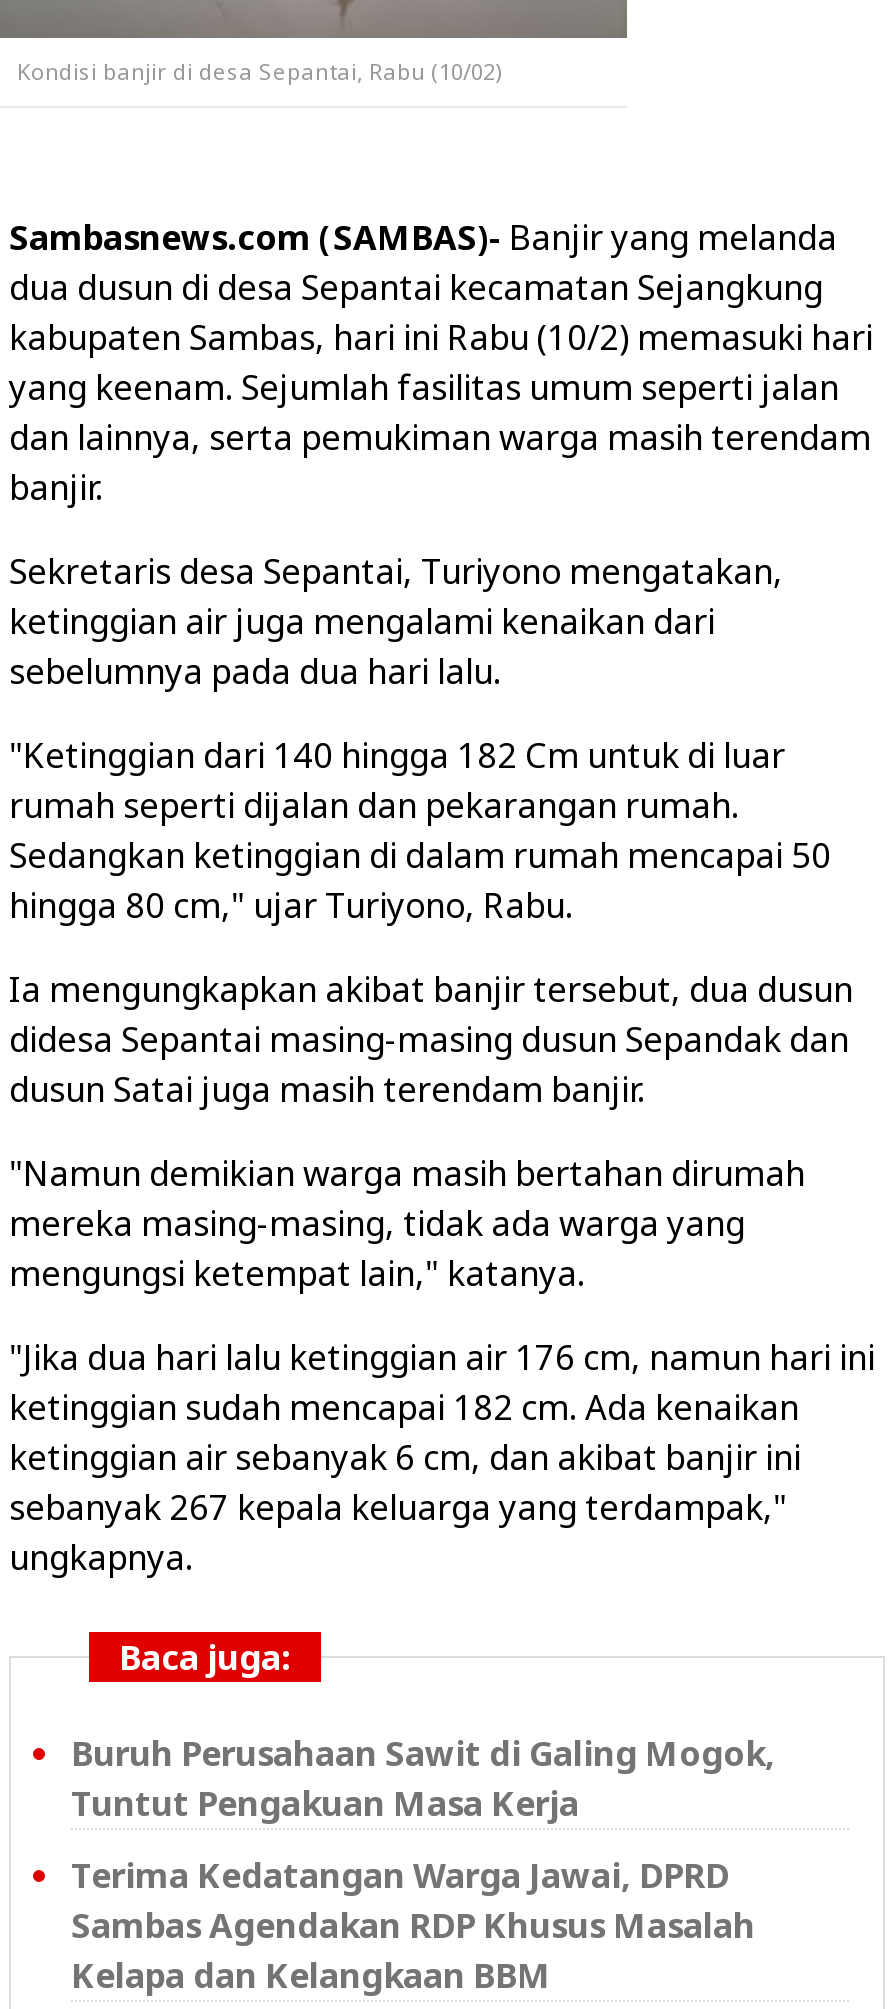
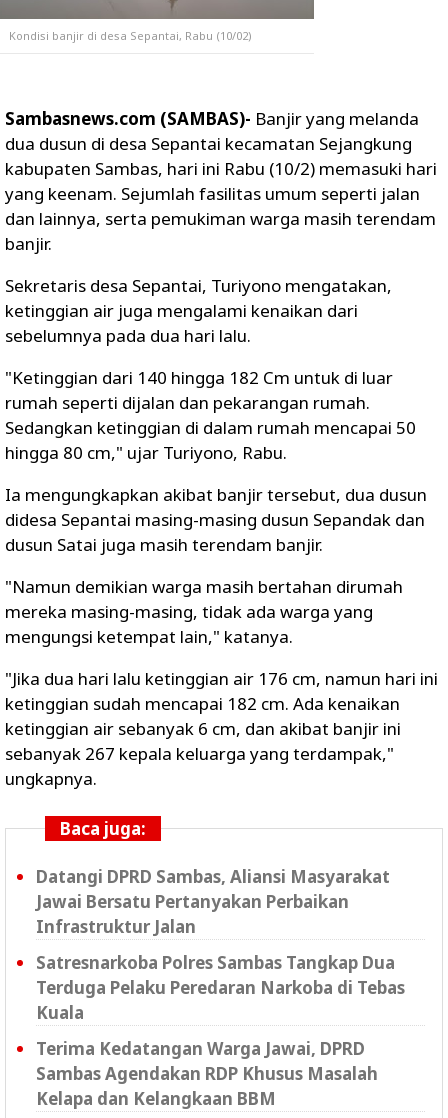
[71,1730,775,1826] Buruh Perusahaan Sawit di Galing Mogok, | Tuntut Pengakuan Masa Kerja -> [36,865,405,1024] Datangi DPRD Sambas, Aliansi Masyarakat | Jawai Bersatu Pertanyakan Perbaikan | Infrastruktur Jalan | Satresnarkoba Polres Sambas Tangkap Dua | Terduga Pelaku Peredaran Narkoba di Tebas | Kuala

